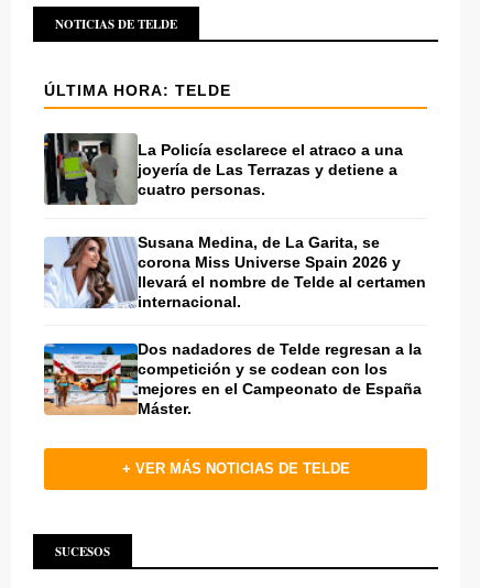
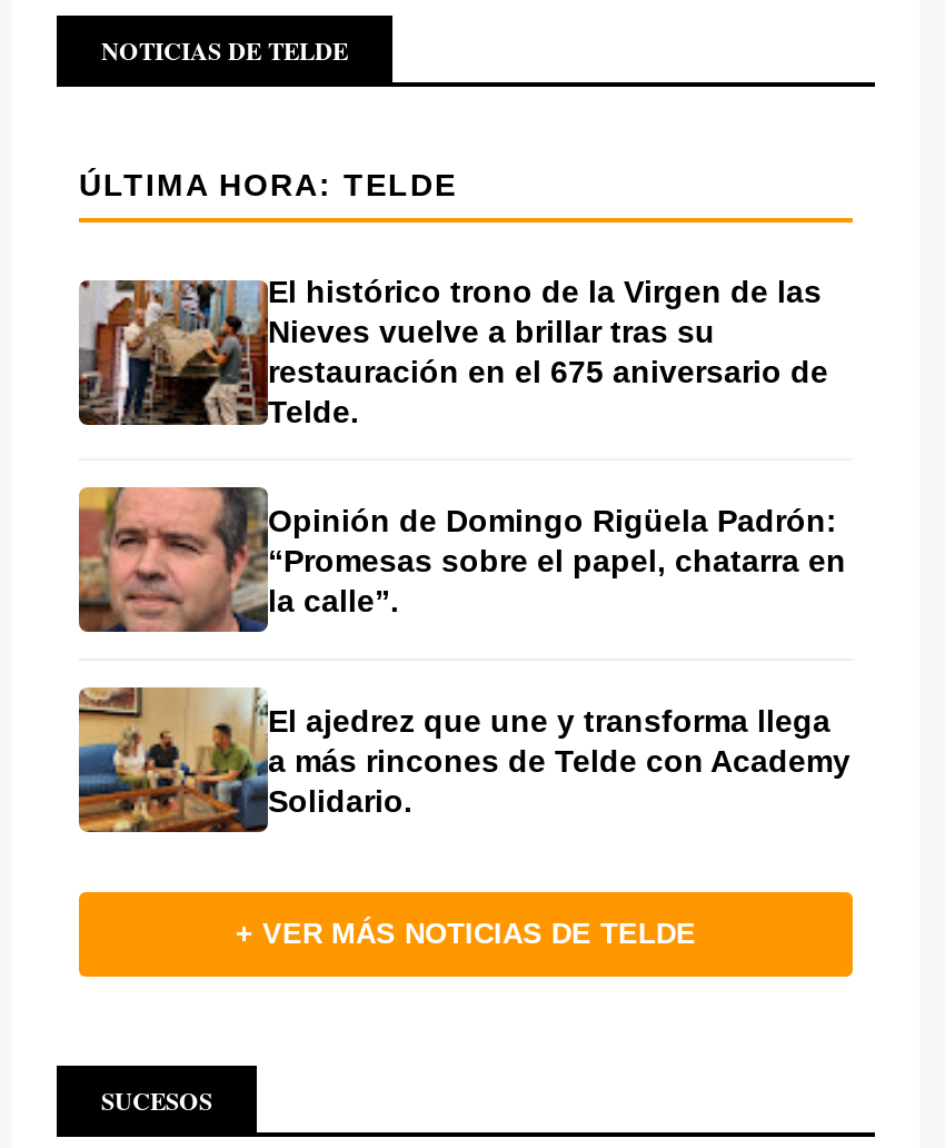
[43,132,403,209] [image] | La Policía esclarece el atraco a una | joyería de Las Terrazas y detiene a | cuatro personas. -> [77,271,828,429] [image] | El histórico trono de la Virgen de las | Nieves vuelve a brillar tras su | restauración en el 675 aniversario de | Telde.
[44,233,426,312] [image] | Susana Medina, de La Garita, se | corona Miss Universe Spain 2026 y | llevará el nombre de Telde al certamen | internacional. -> [77,481,846,634] [image] | Opinión de Domingo Rigüela Padrón: | “Promesas sobre el papel, chatarra en | la calle”.
[43,340,422,417] [image] | Dos nadadores de Telde regresan a la | competición y se codean con los | mejores en el Campeonato de España | Máster. -> [77,685,850,834] [image] | El ajedrez que une y transforma llega | a más rincones de Telde con Academy | Solidario.

